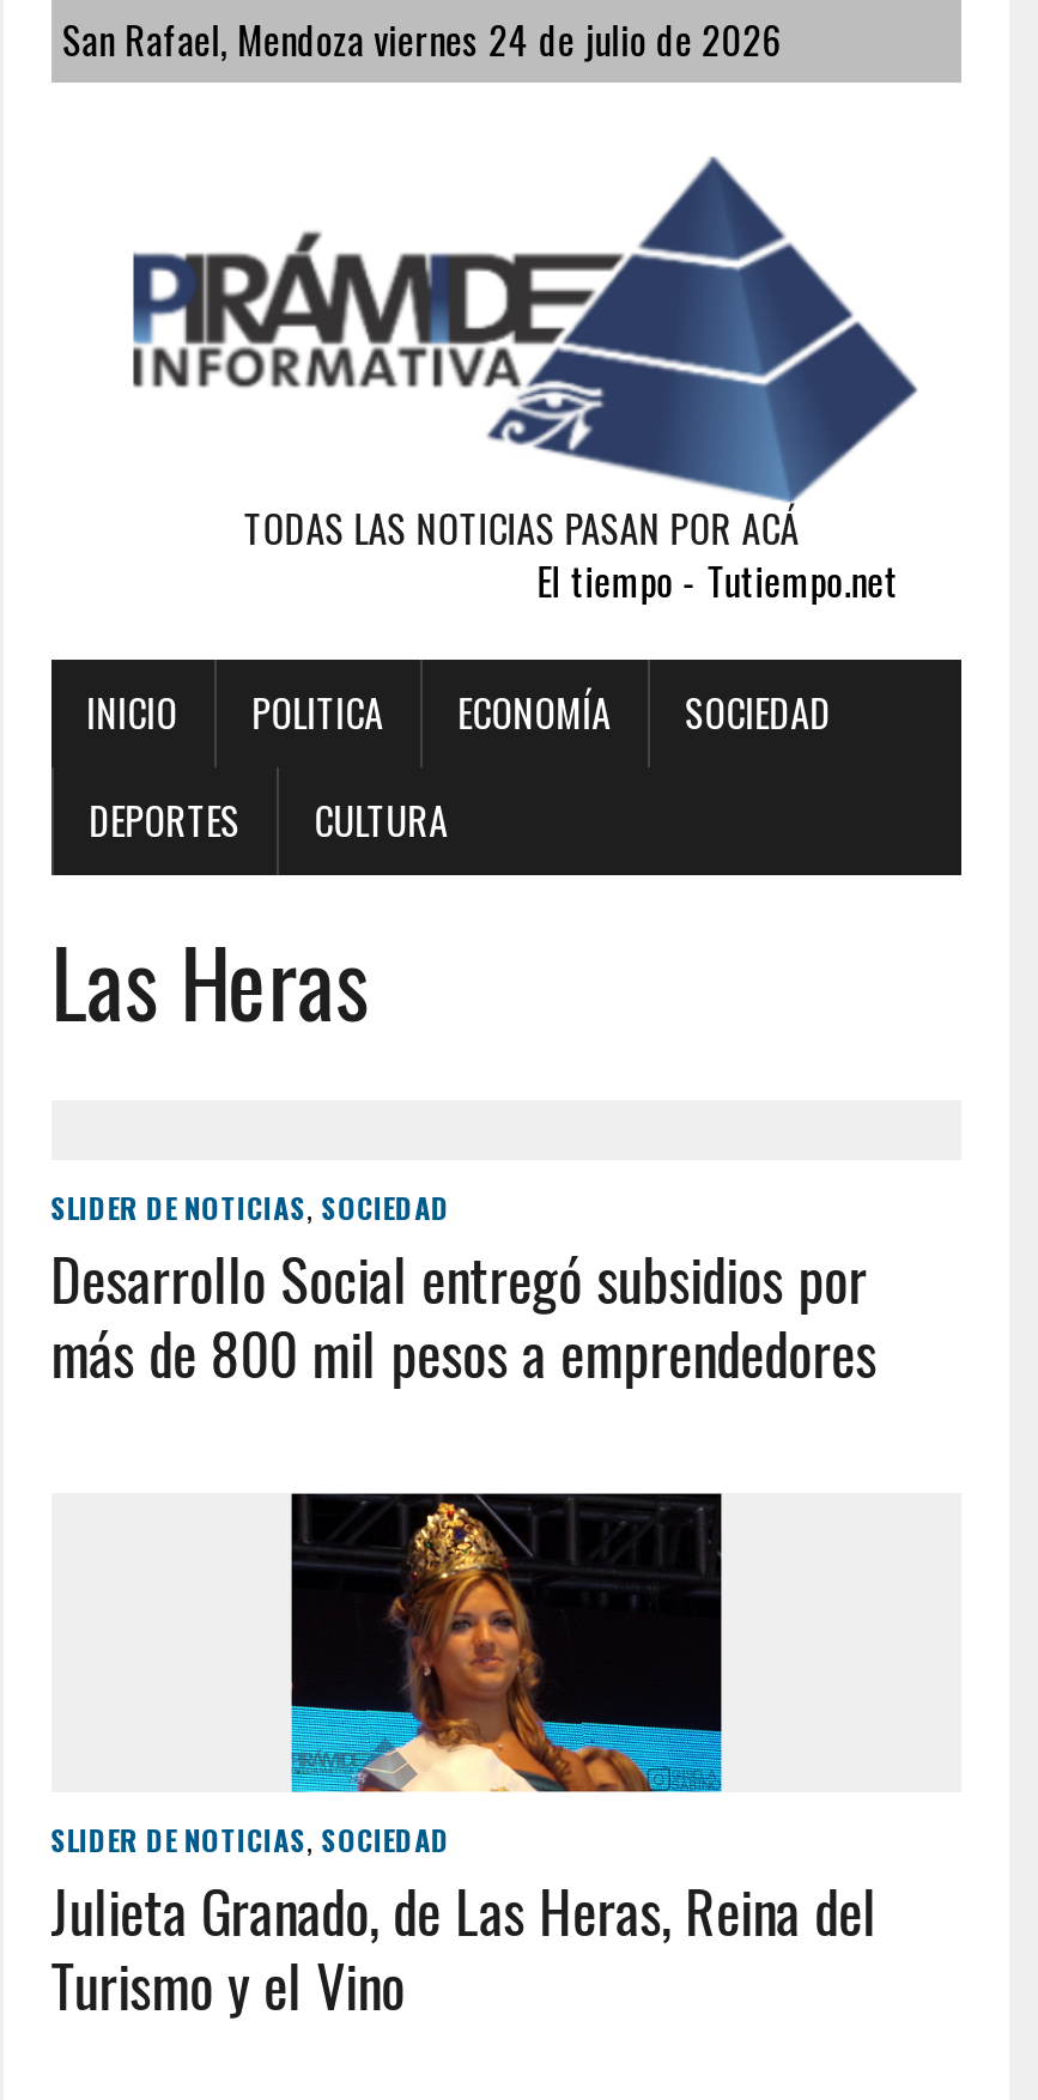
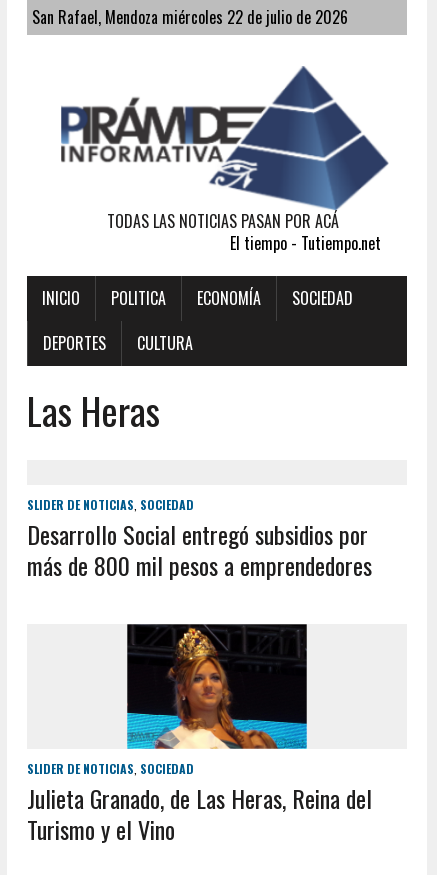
[62,11,781,68] San Rafael, Mendoza viernes 24 de julio de 2026 -> [32,5,348,29] San Rafael, Mendoza miércoles 22 de julio de 2026

